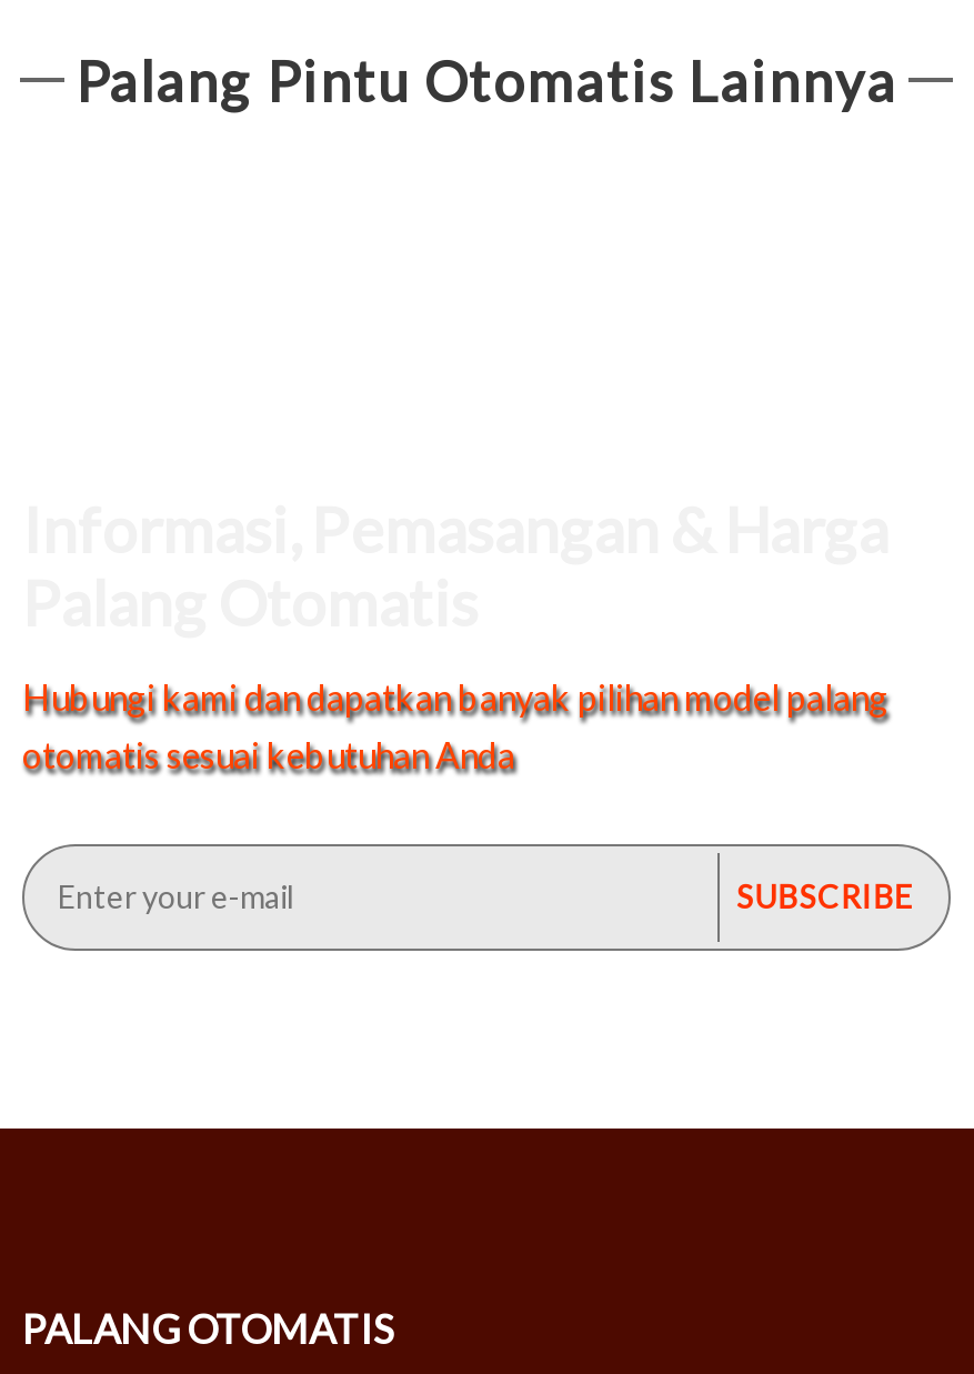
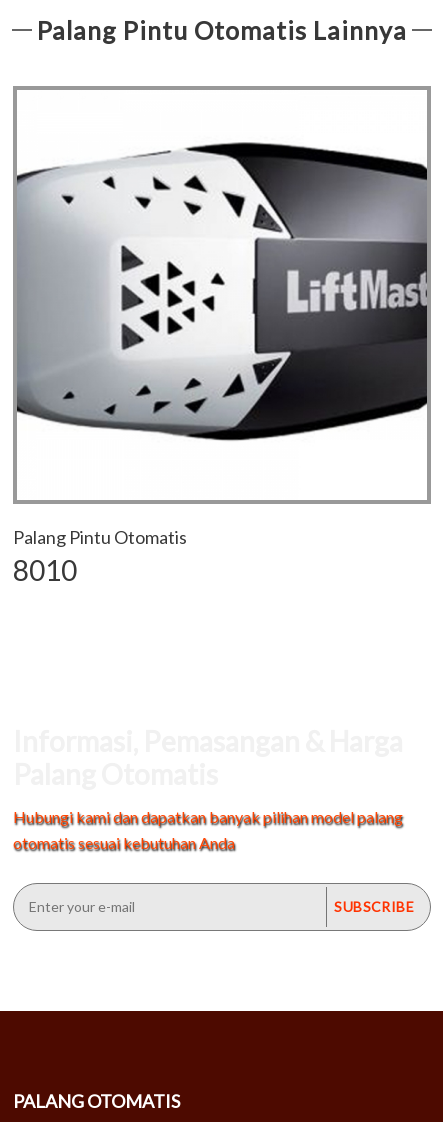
none -> [12,85,432,586] [image] | Palang Pintu Otomatis | 8010

